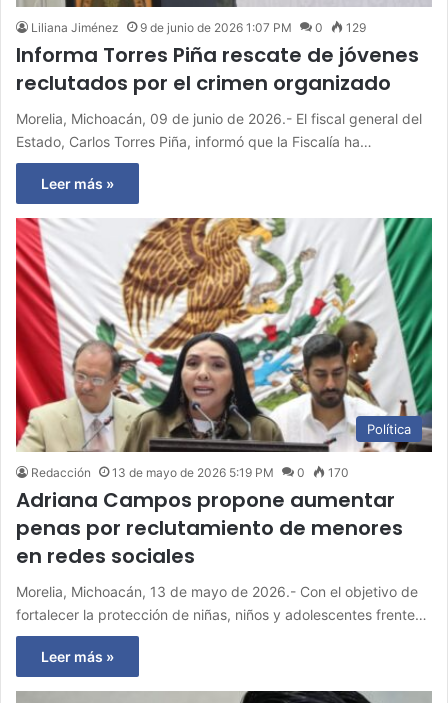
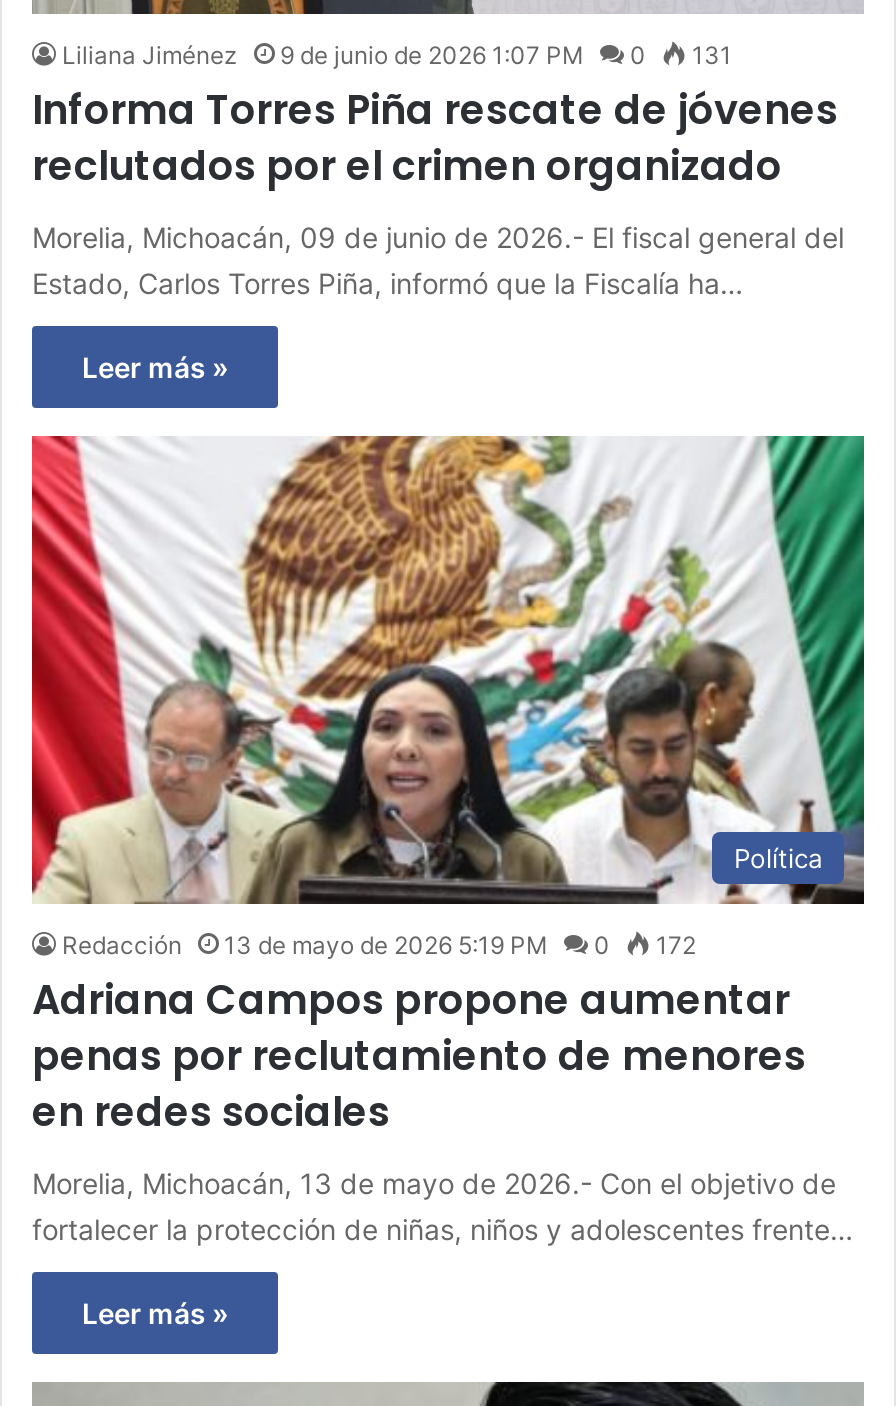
[31,19,366,34] Liliana Jiménez 9 de junio de 2026 1:07 PM 0 129 -> [62,39,732,69] Liliana Jiménez 9 de junio de 2026 1:07 PM 0 131
[31,465,349,480] Redacción 13 de mayo de 2026 5:19 PM 0 170 -> [62,930,696,960] Redacción 13 de mayo de 2026 5:19 PM 0 172

